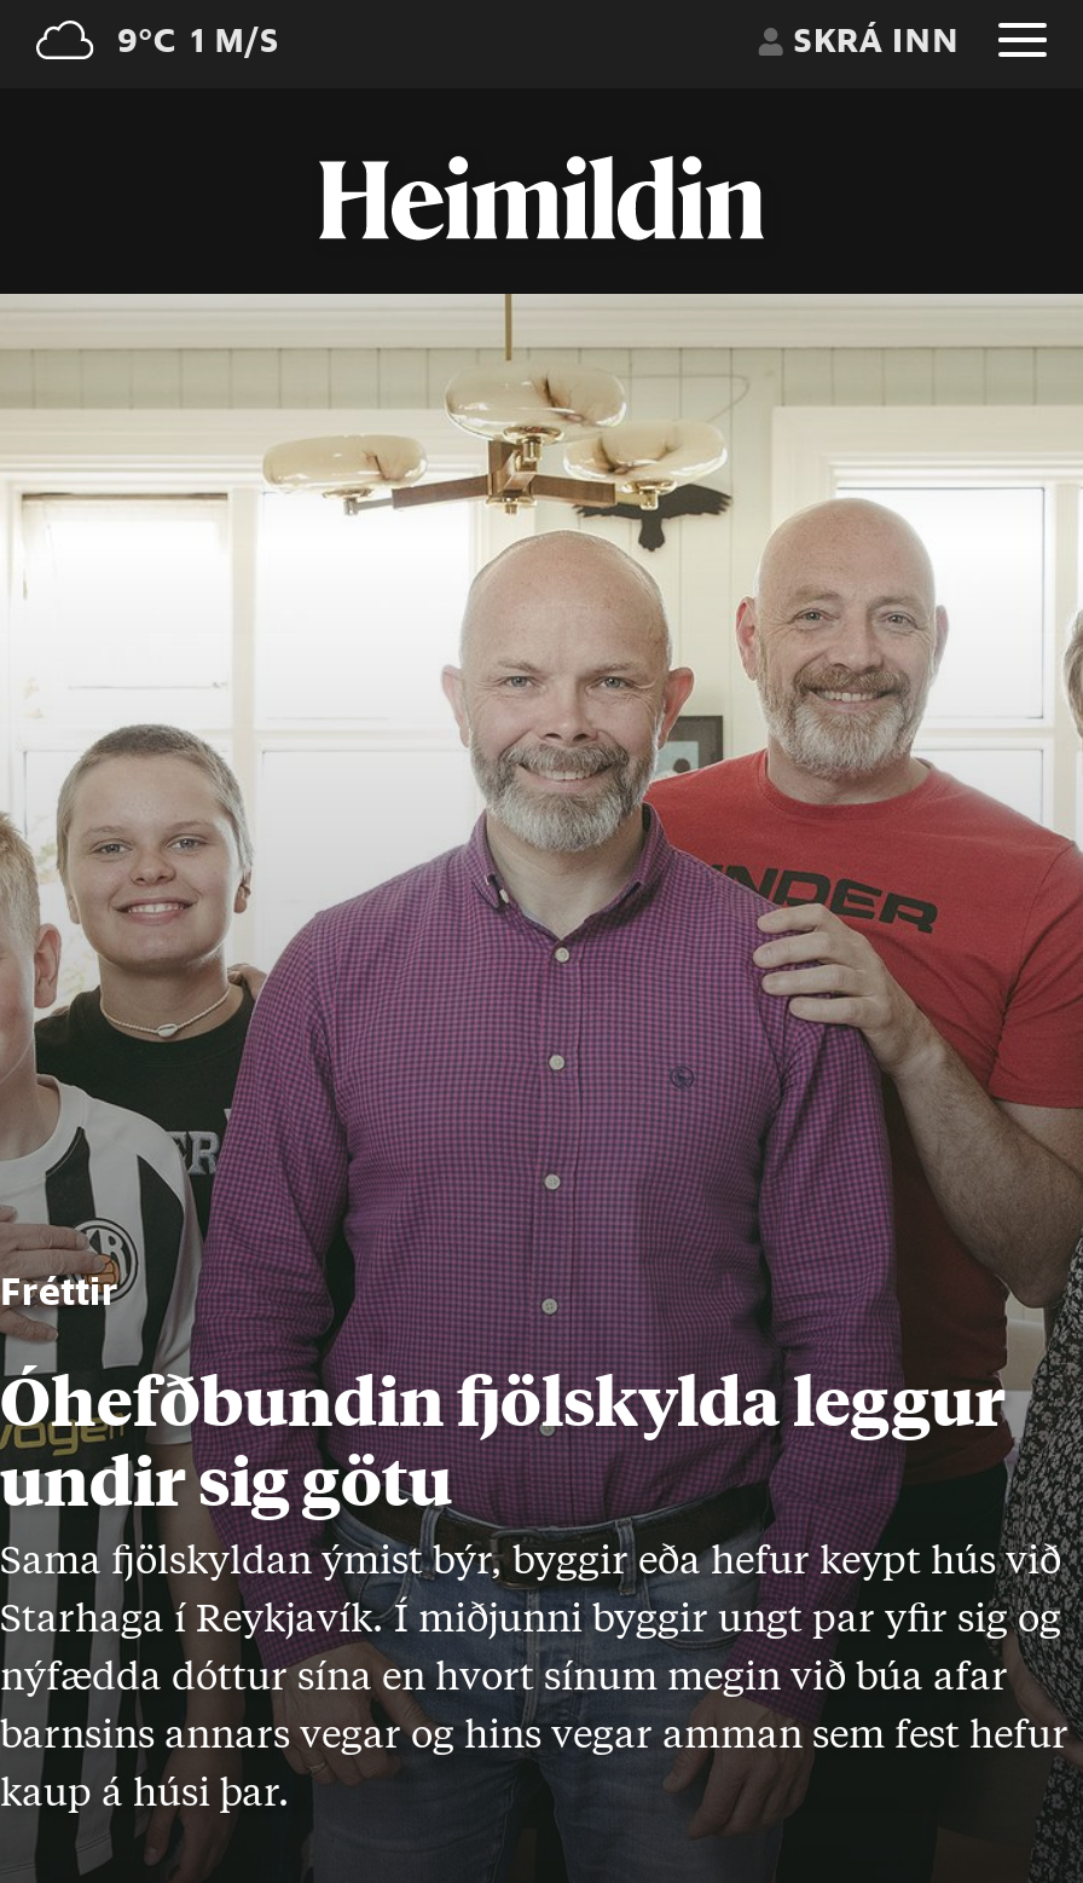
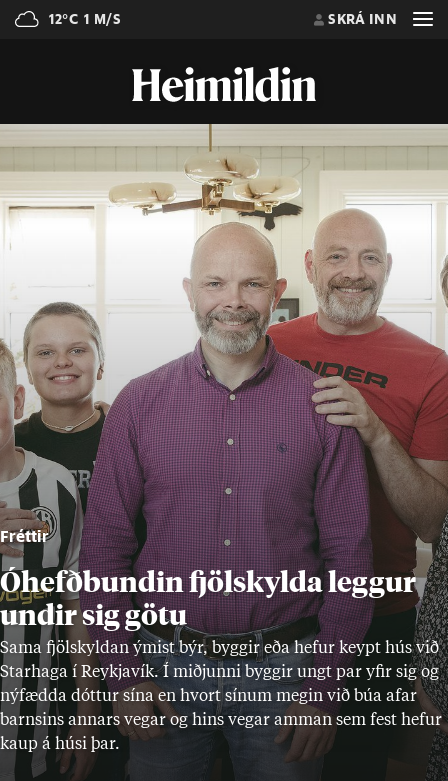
[118,18,280,62] 9°C 1 M/S -> [49,10,121,28] 12°C 1 M/S

